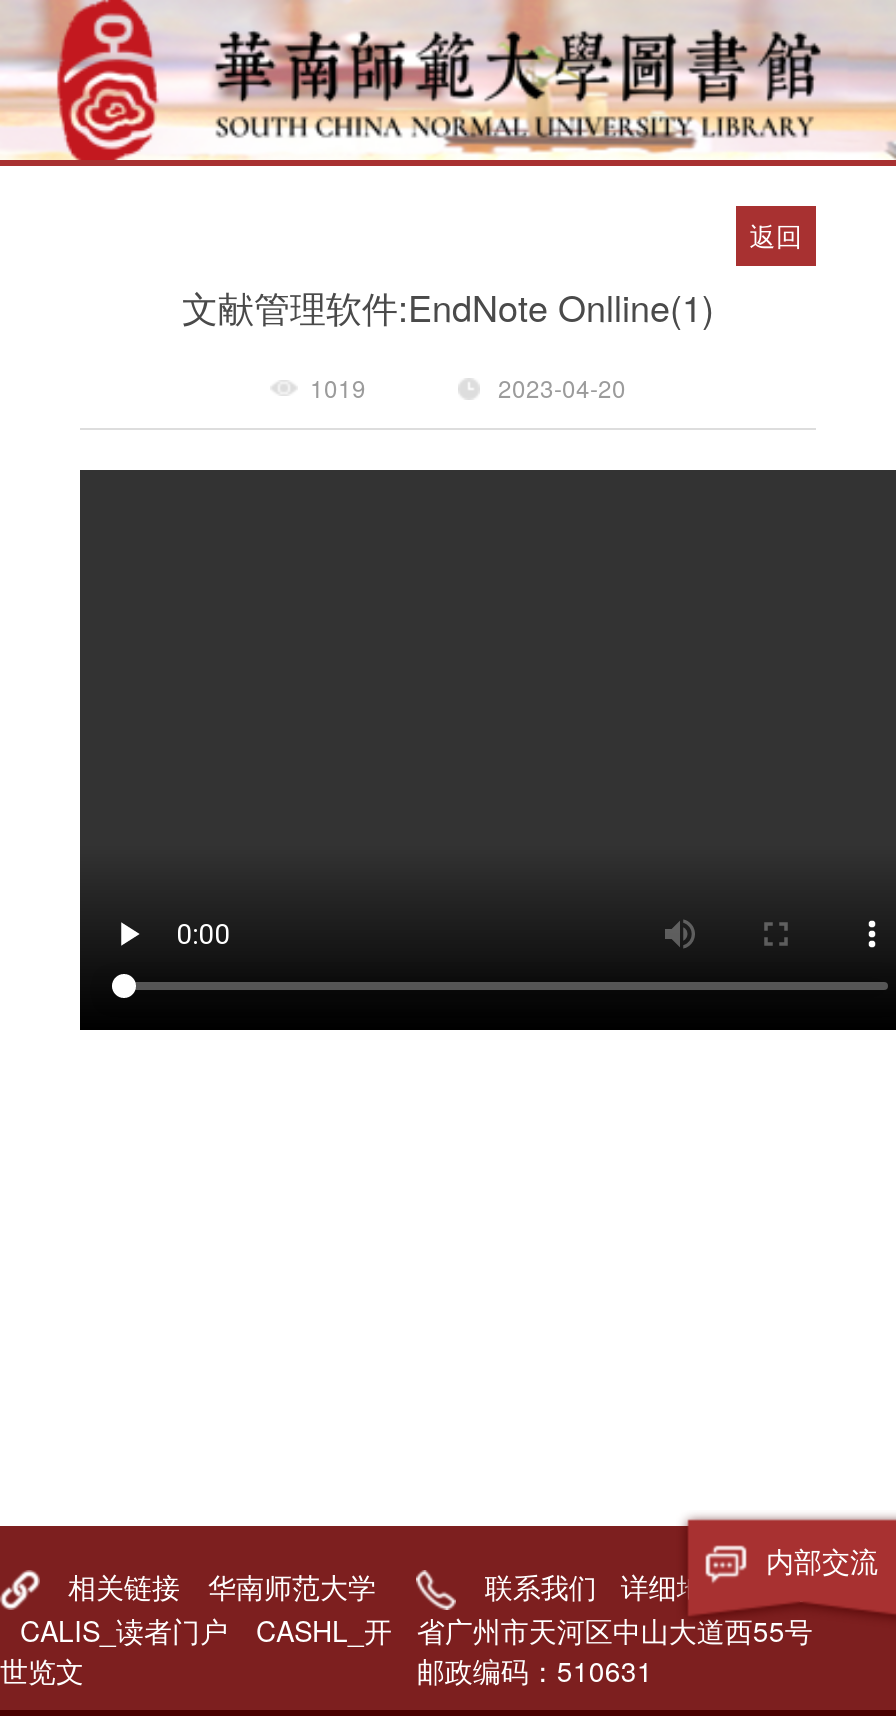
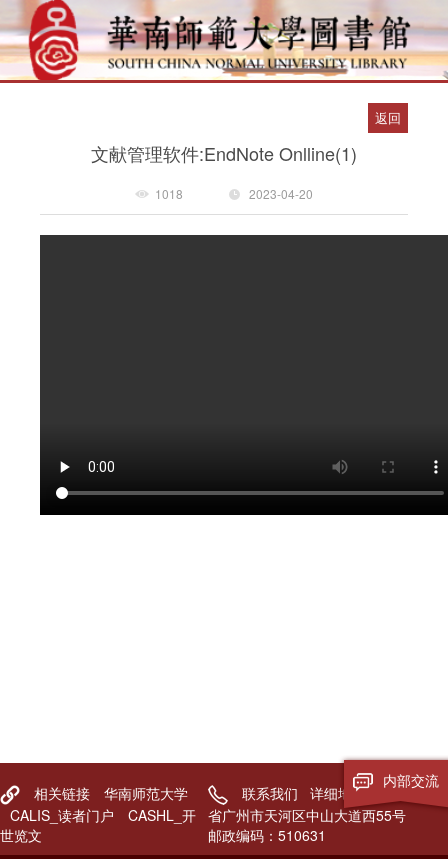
[310,370,366,404] 1019 -> [155,185,183,202] 1018

